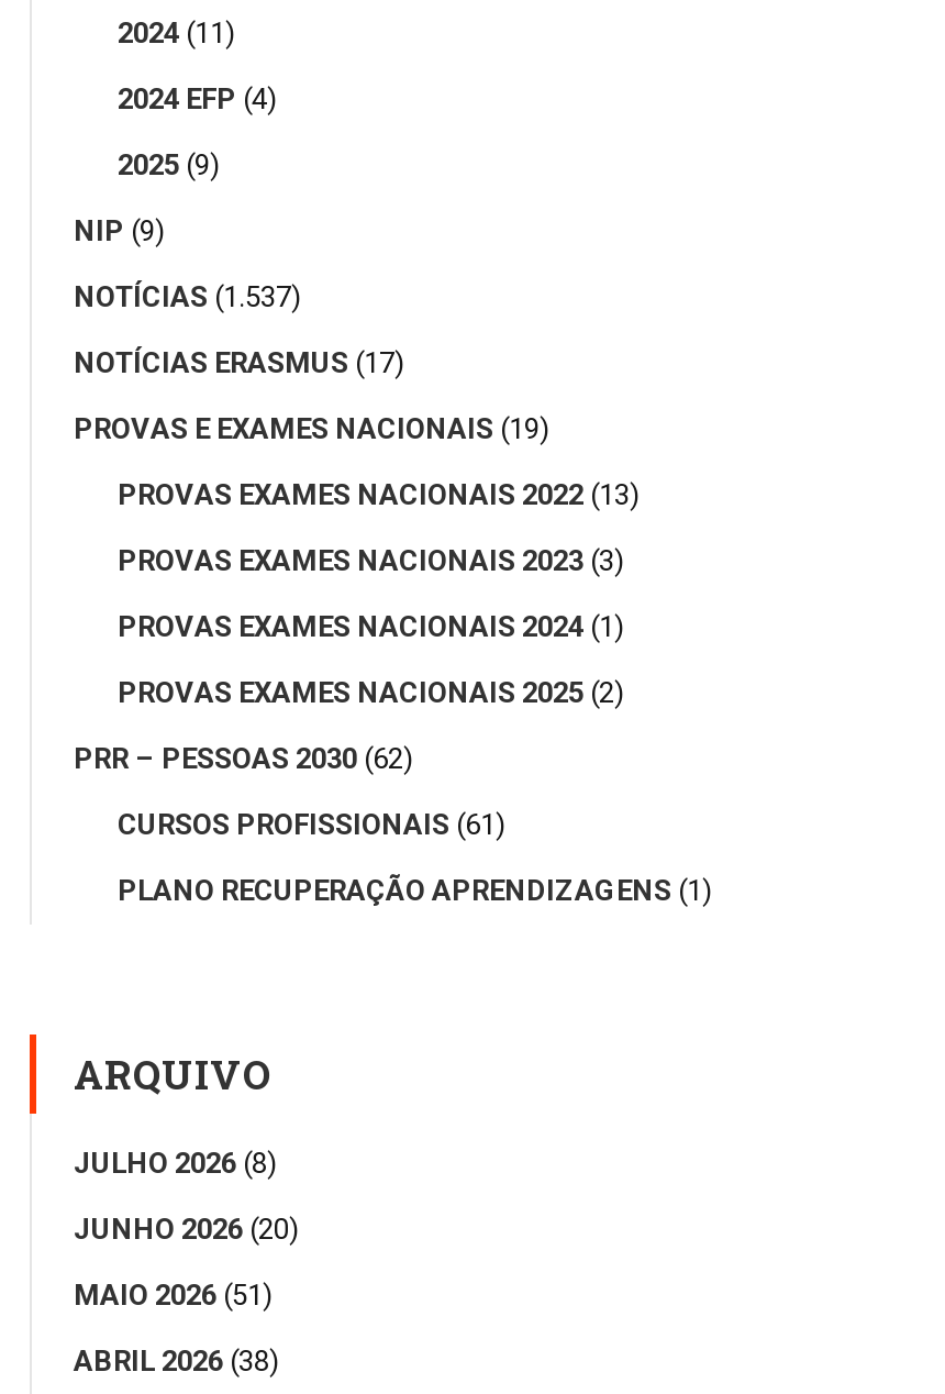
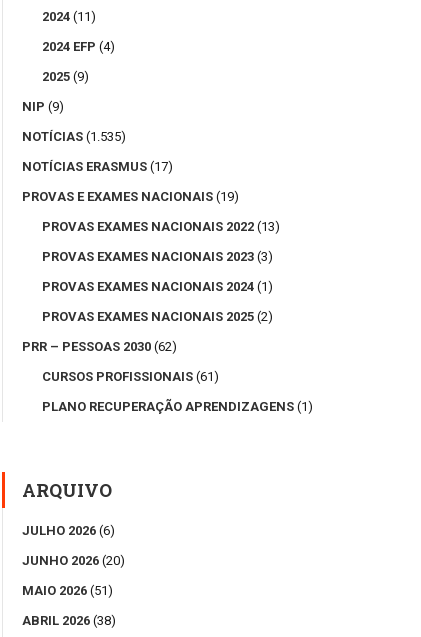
[74,280,302,313] NOTÍCIAS (1.537) -> [22,129,126,144] NOTÍCIAS (1.535)
[74,1147,278,1180] JULHO 2026 (8) -> [22,523,115,538] JULHO 2026 (6)

